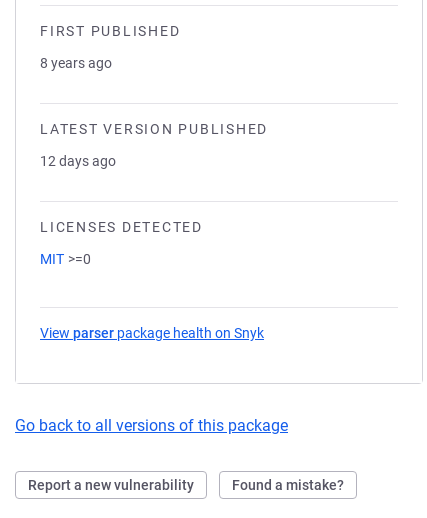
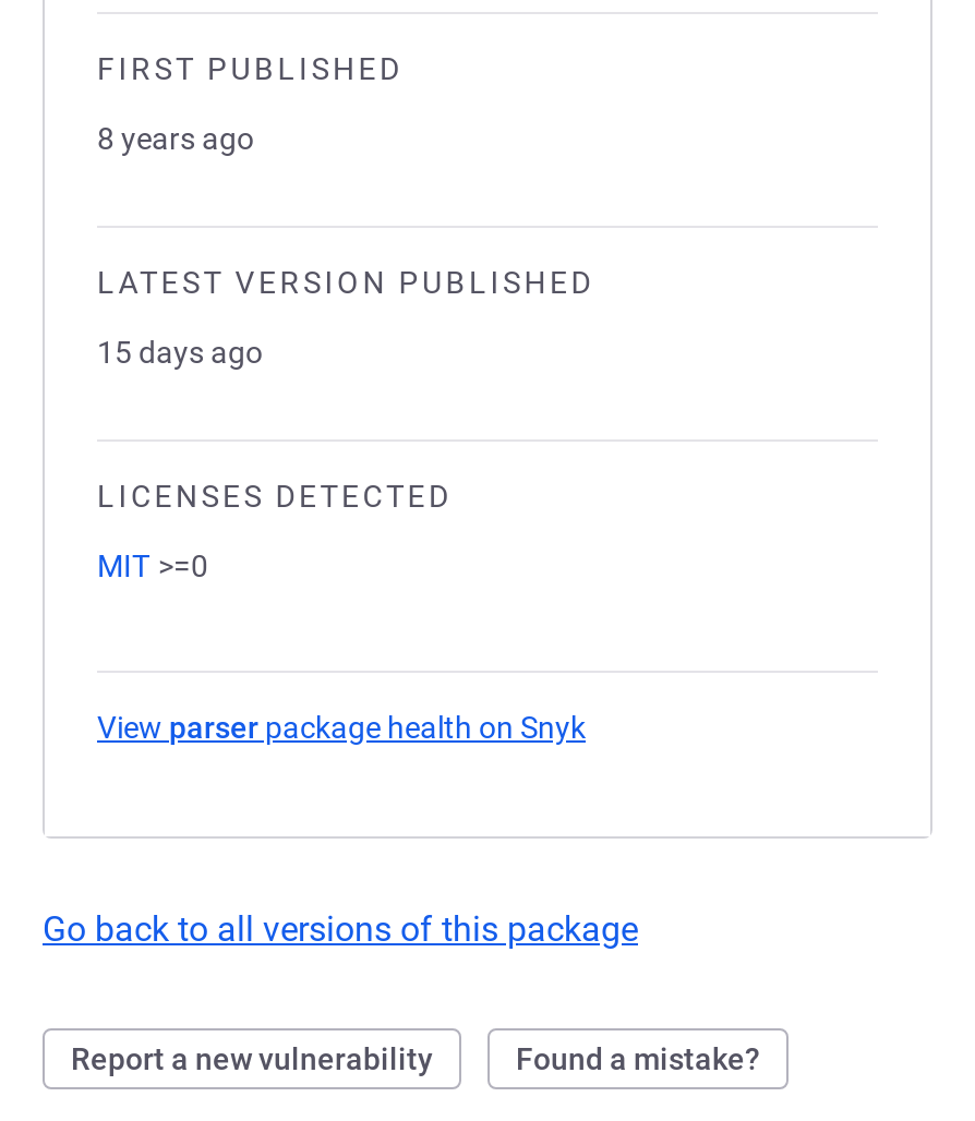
[40,153,116,169] 12 days ago -> [97,335,263,370] 15 days ago

